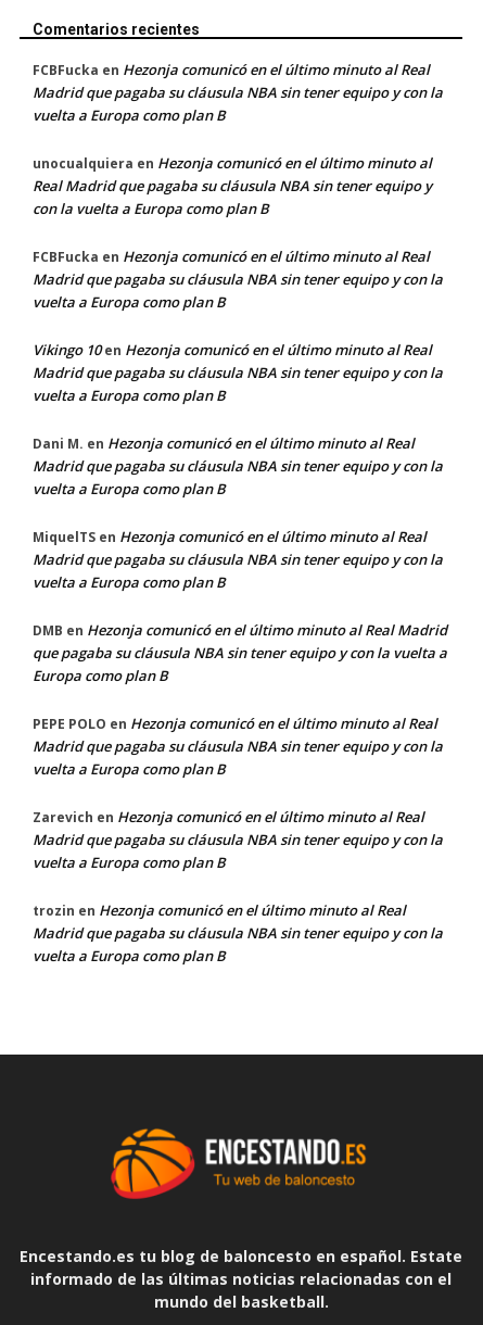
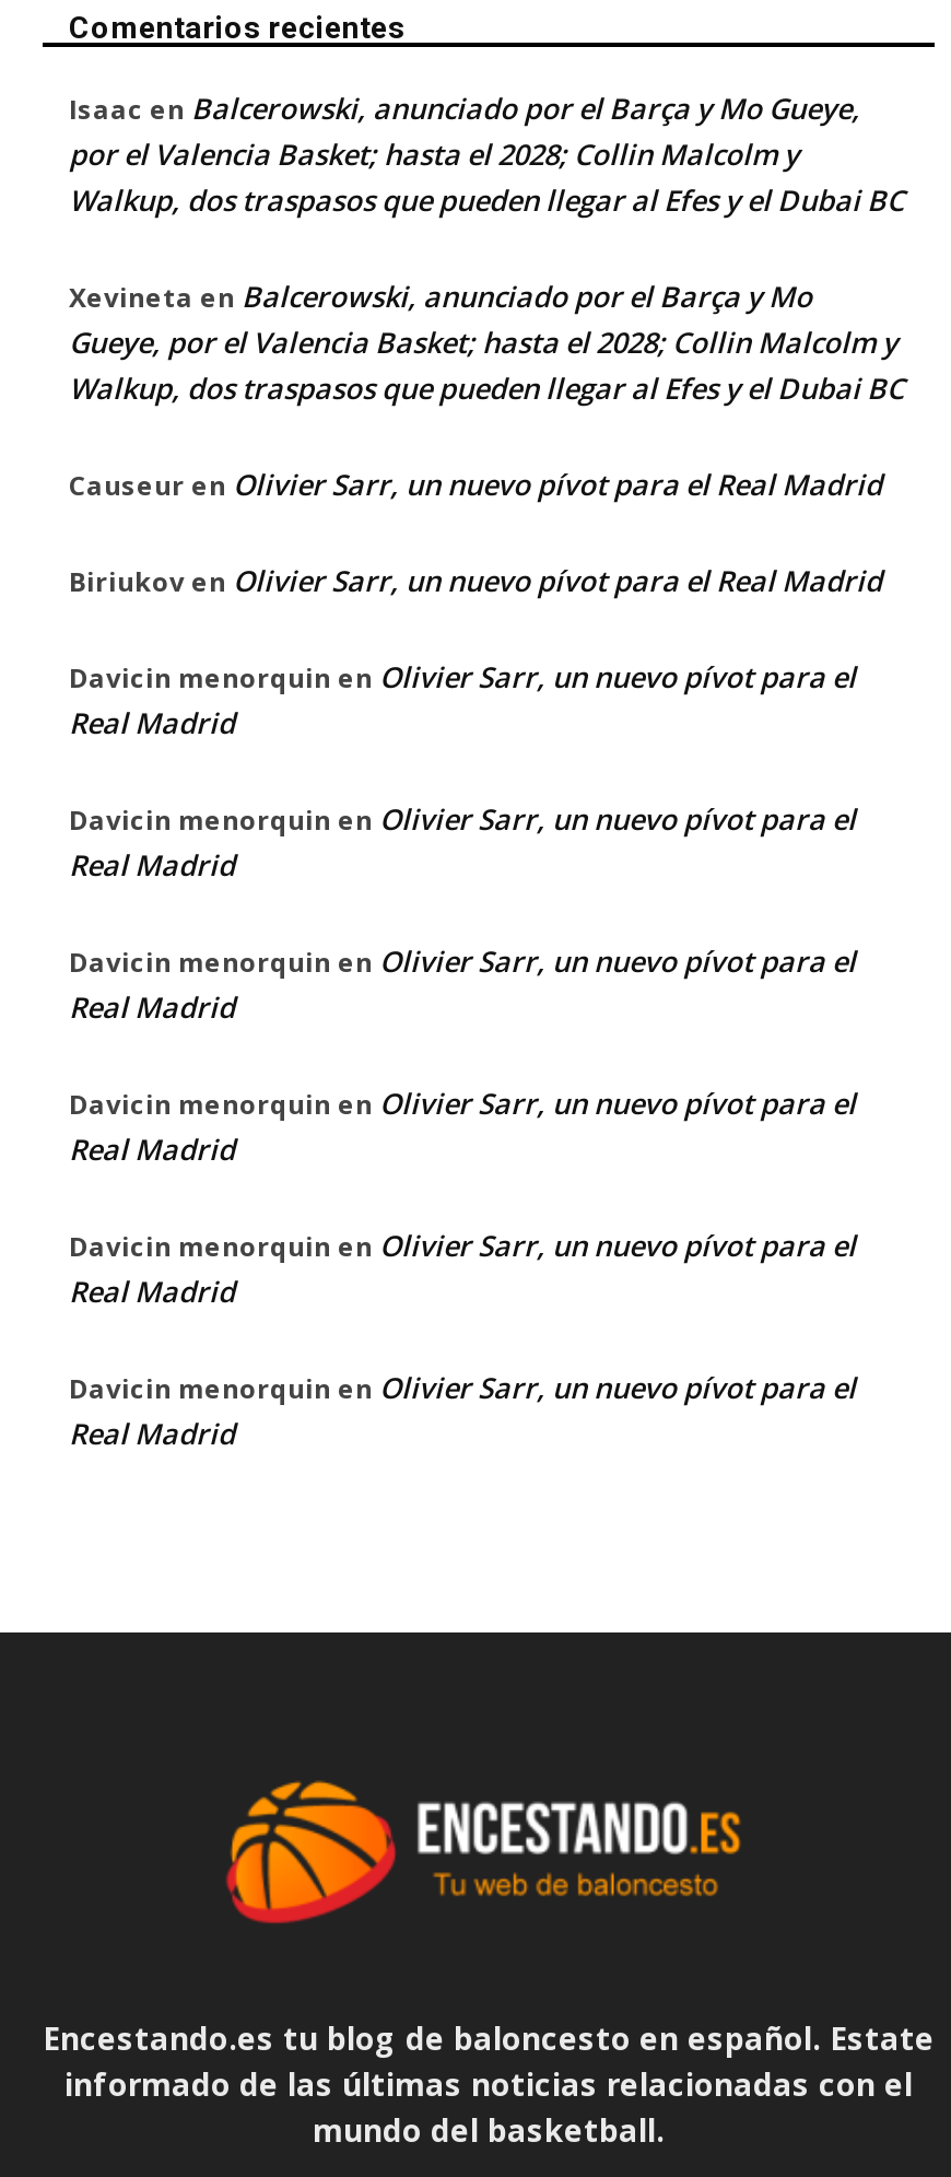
[33,60,443,125] FCBFucka en Hezonja comunicó en el último minuto al Real | Madrid que pagaba su cláusula NBA sin tener equipo y con la | vuelta a Europa como plan B -> [69,89,904,220] Isaac en Balcerowski, anunciado por el Barça y Mo Gueye, | por el Valencia Basket; hasta el 2028; Collin Malcolm y | Walkup, dos traspasos que pueden llegar al Efes y el Dubai BC
[33,153,432,218] unocualquiera en Hezonja comunicó en el último minuto al | Real Madrid que pagaba su cláusula NBA sin tener equipo y | con la vuelta a Europa como plan B -> [69,277,904,408] Xevineta en Balcerowski, anunciado por el Barça y Mo | Gueye, por el Valencia Basket; hasta el 2028; Collin Malcolm y | Walkup, dos traspasos que pueden llegar al Efes y el Dubai BC
[33,247,443,312] FCBFucka en Hezonja comunicó en el último minuto al Real | Madrid que pagaba su cláusula NBA sin tener equipo y con la | vuelta a Europa como plan B -> [69,465,882,504] Causeur en Olivier Sarr, un nuevo pívot para el Real Madrid
[33,340,443,405] Vikingo 10en Hezonja comunicó en el último minuto al Real | Madrid que pagaba su cláusula NBA sin tener equipo y con la | vuelta a Europa como plan B -> [69,561,882,601] Biriukov en Olivier Sarr, un nuevo pívot para el Real Madrid
[33,433,443,499] Dani M. en Hezonja comunicó en el último minuto al Real | Madrid que pagaba su cláusula NBA sin tener equipo y con la | vuelta a Europa como plan B -> [69,657,856,743] Davicin menorquin en Olivier Sarr, un nuevo pívot para el | Real Madrid
[33,527,443,592] MiquelTS en Hezonja comunicó en el último minuto al Real | Madrid que pagaba su cláusula NBA sin tener equipo y con la | vuelta a Europa como plan B -> [69,800,856,885] Davicin menorquin en Olivier Sarr, un nuevo pívot para el | Real Madrid
[33,620,447,685] DMB en Hezonja comunicó en el último minuto al Real Madrid | que pagaba su cláusula NBA sin tener equipo y con la vuelta a | Europa como plan B -> [69,942,856,1027] Davicin menorquin en Olivier Sarr, un nuevo pívot para el | Real Madrid
[33,714,443,779] PEPE POLO en Hezonja comunicó en el último minuto al Real | Madrid que pagaba su cláusula NBA sin tener equipo y con la | vuelta a Europa como plan B -> [69,1084,856,1169] Davicin menorquin en Olivier Sarr, un nuevo pívot para el | Real Madrid
[33,807,443,872] Zarevich en Hezonja comunicó en el último minuto al Real | Madrid que pagaba su cláusula NBA sin tener equipo y con la | vuelta a Europa como plan B -> [69,1226,856,1311] Davicin menorquin en Olivier Sarr, un nuevo pívot para el | Real Madrid
[33,900,443,966] trozin en Hezonja comunicó en el último minuto al Real | Madrid que pagaba su cláusula NBA sin tener equipo y con la | vuelta a Europa como plan B -> [69,1368,856,1453] Davicin menorquin en Olivier Sarr, un nuevo pívot para el | Real Madrid

